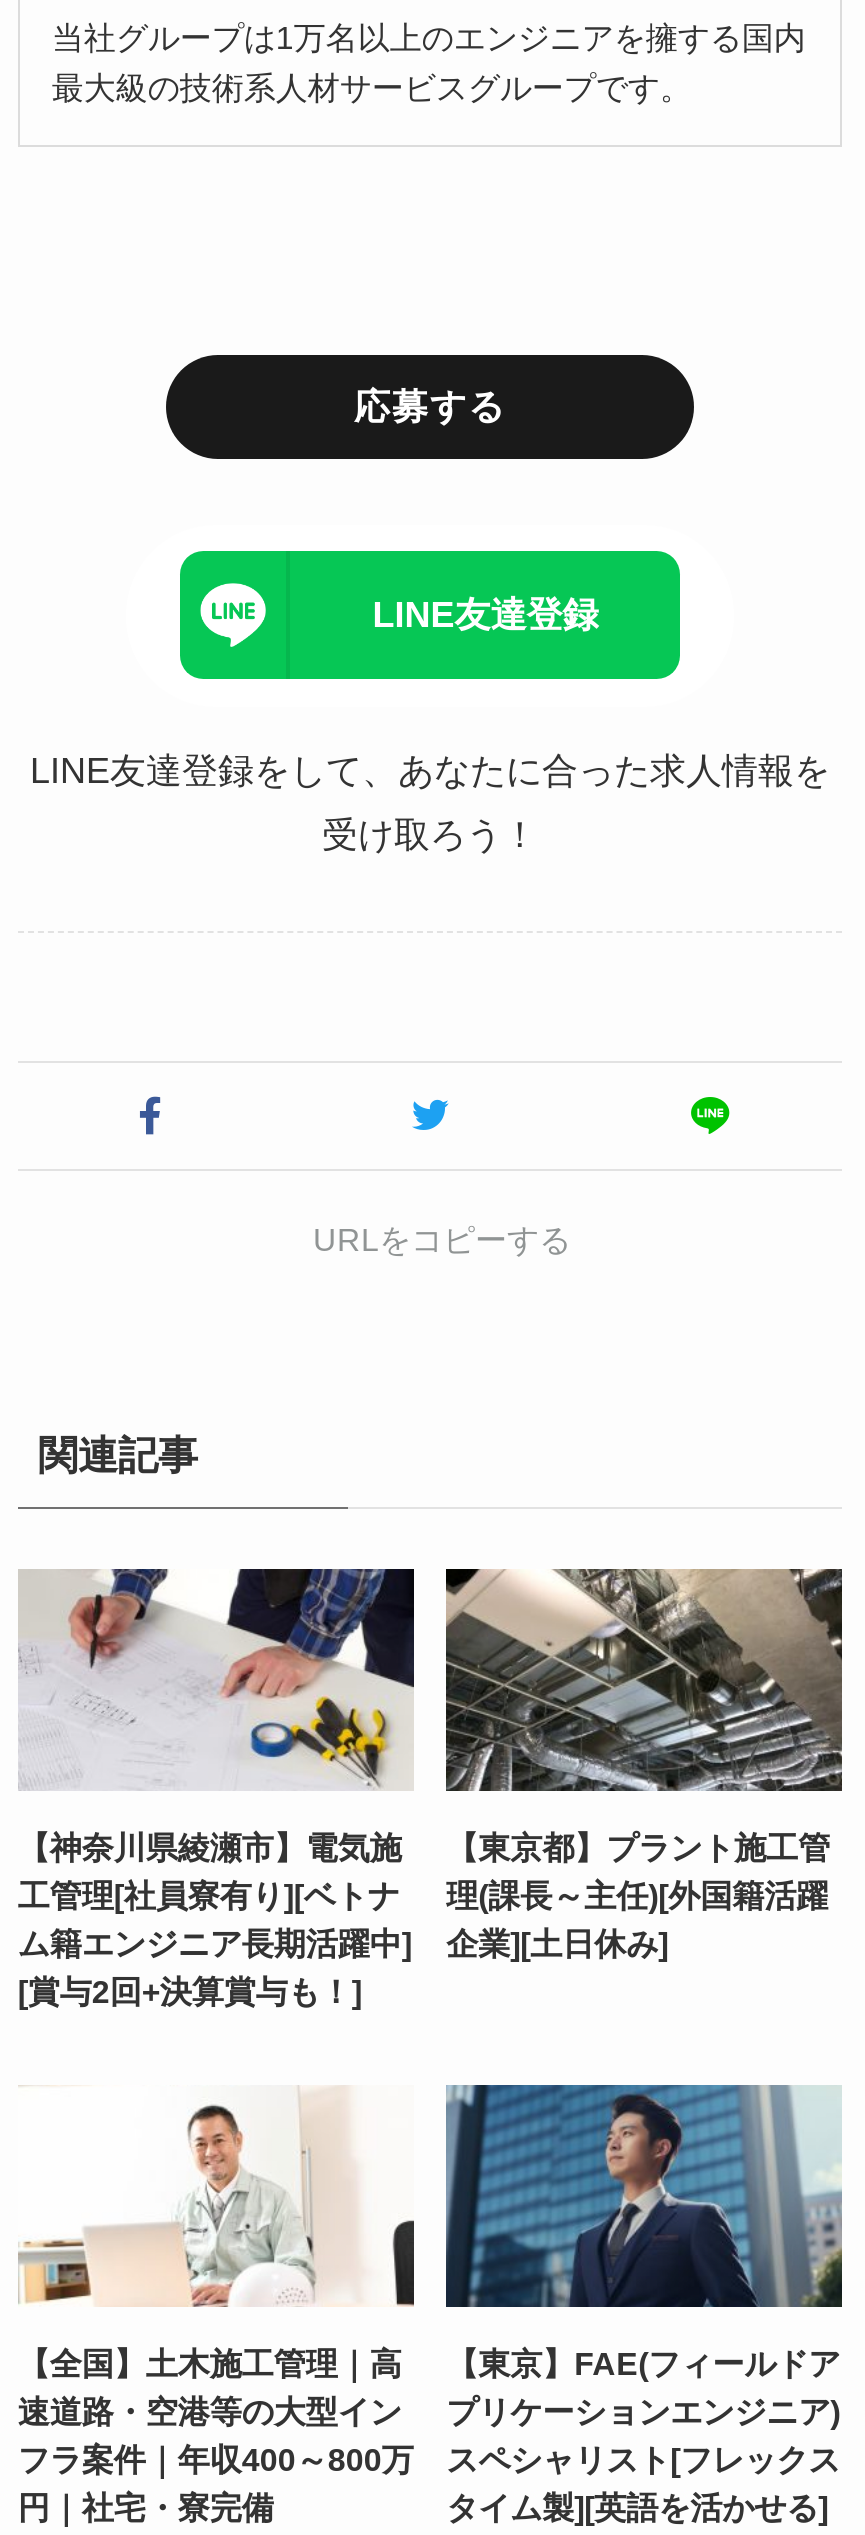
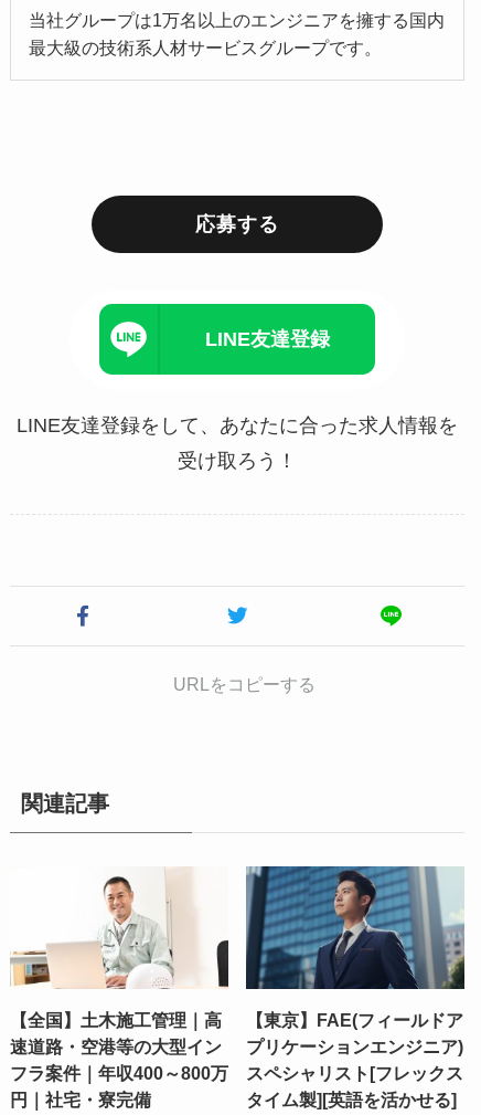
[18,1567,416,2010] [image] | 【神奈川県綾瀬市】電気施 | 工管理[社員寮有り][ベトナ | ム籍エンジニア長期活躍中] | [賞与2回+決算賞与も！] -> none
[444,1567,844,1962] [image] | 【東京都】プラント施工管 | 理(課長～主任)[外国籍活躍 | 企業][土日休み] -> none

